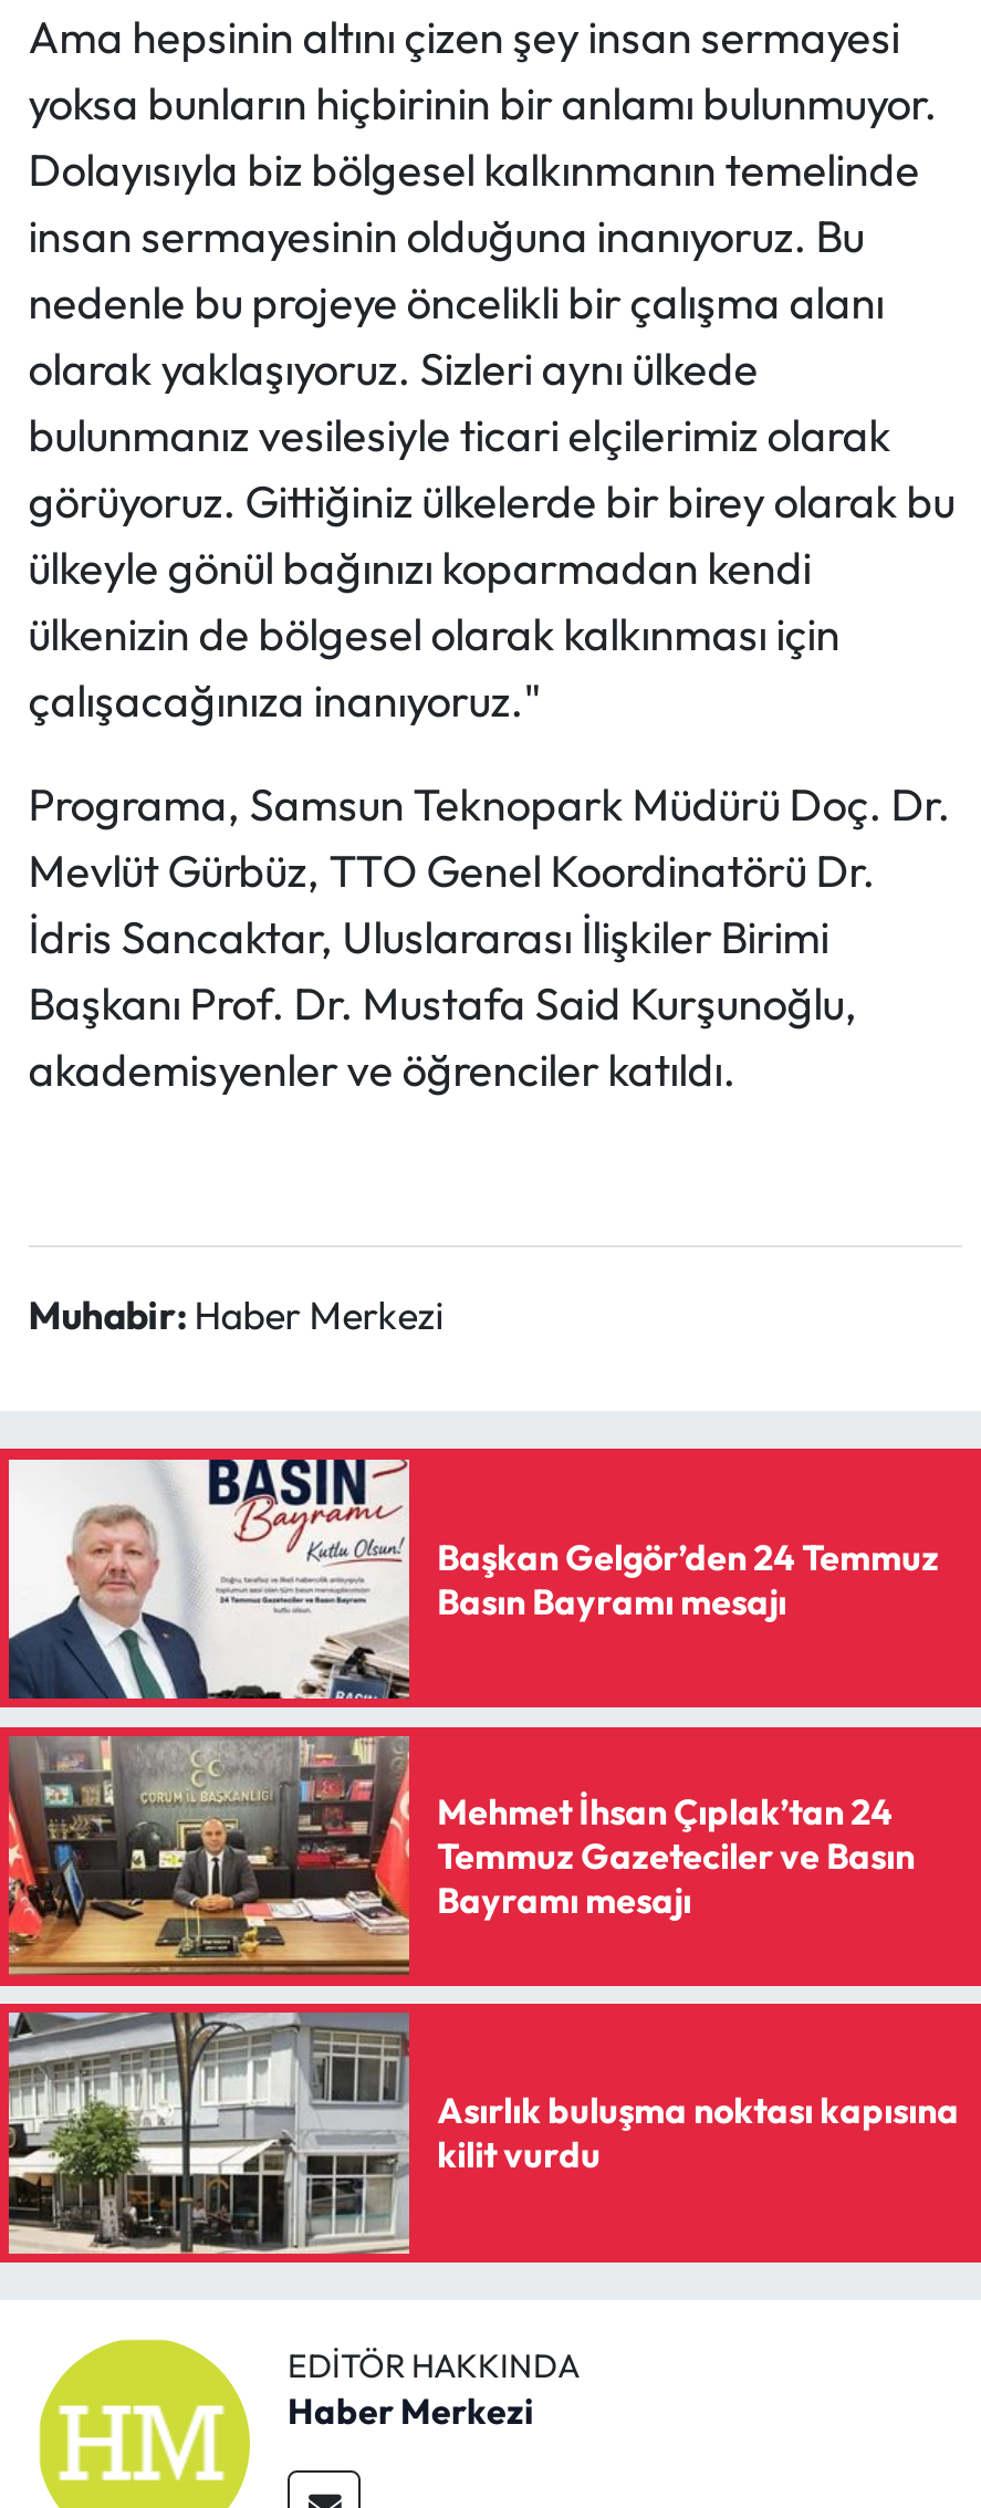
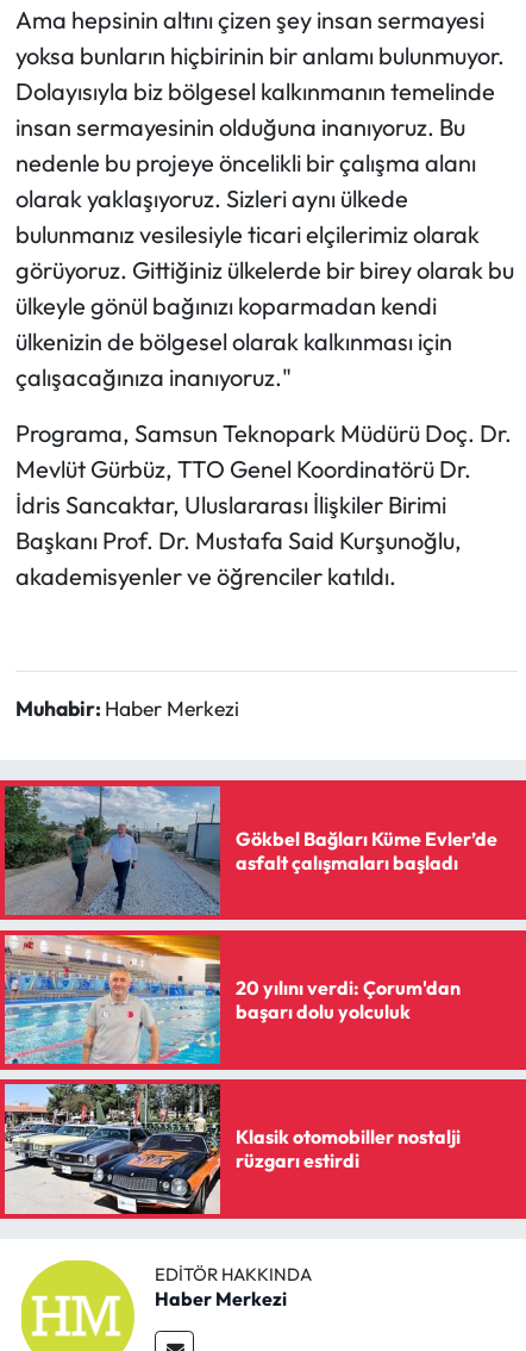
[7,1457,939,1701] [image] | Başkan Gelgör’den 24 Temmuz | Basın Bayramı mesajı -> [4,785,497,916] [image] | Gökbel Bağları Küme Evler’de | asfalt çalışmaları başladı
[7,1734,915,1977] [image] | Mehmet İhsan Çıplak’tan 24 | Temmuz Gazeteciler ve Basın | Bayramı mesajı -> [4,934,460,1065] [image] | 20 yılını verdi: Çorum'dan | başarı dolu yolculuk
[7,2010,959,2256] [image] | Asırlık buluşma noktası kapısına | kilit vurdu -> [4,1083,460,1215] [image] | Klasik otomobiller nostalji | rüzgarı estirdi

